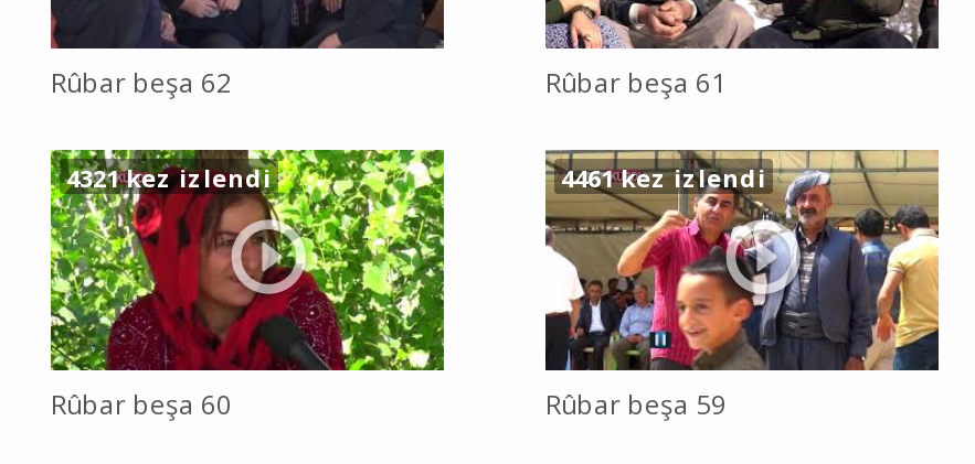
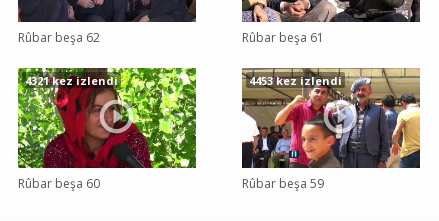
[561,161,766,194] 4461 kez izlendi -> [249,73,342,88] 4453 kez izlendi

